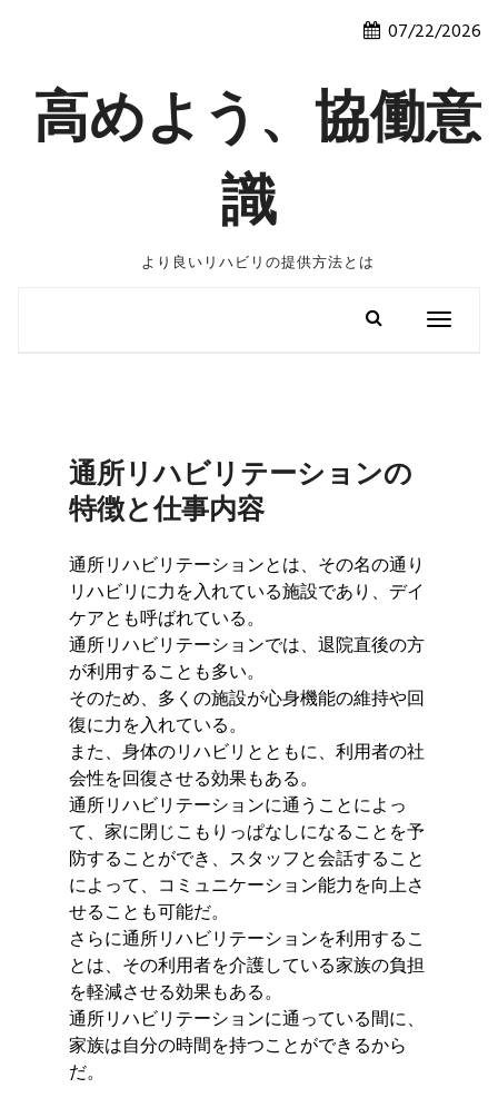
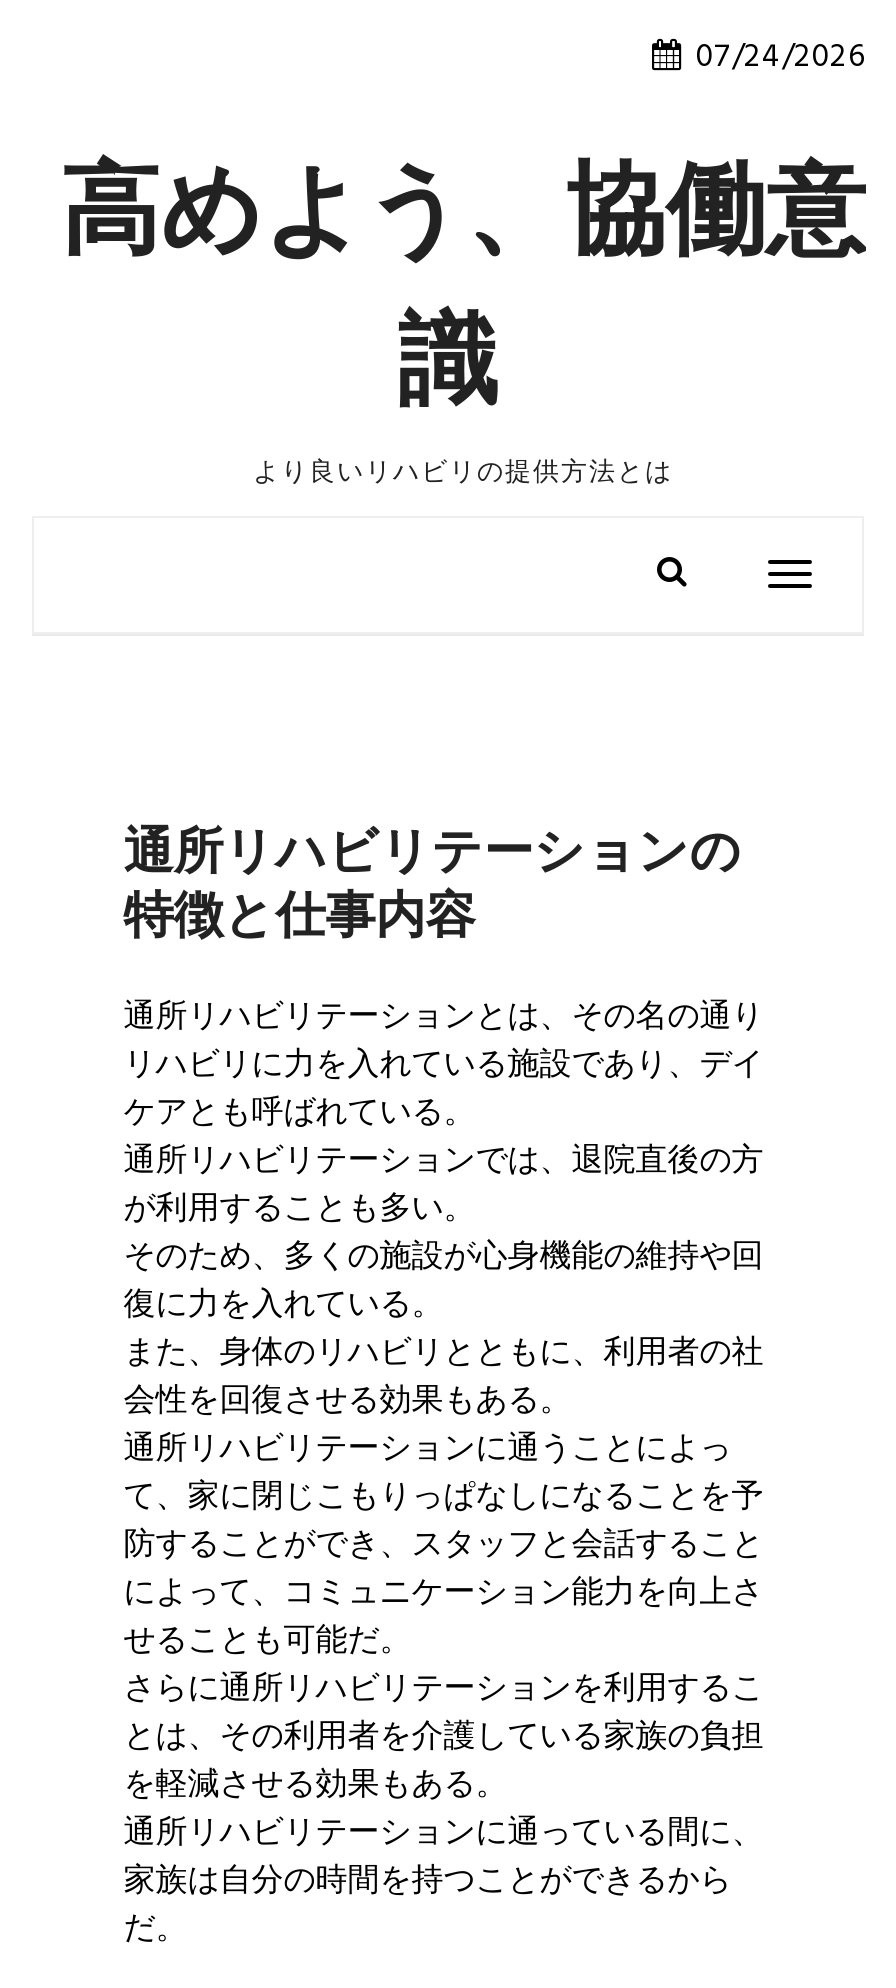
[388,18,481,47] 07/22/2026 -> [696,32,866,84] 07/24/2026

